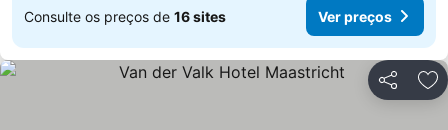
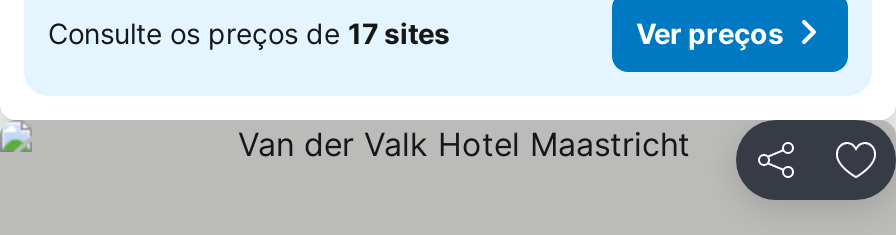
[24,7,226,24] Consulte os preços de 16 sites -> [48,15,450,49] Consulte os preços de 17 sites

